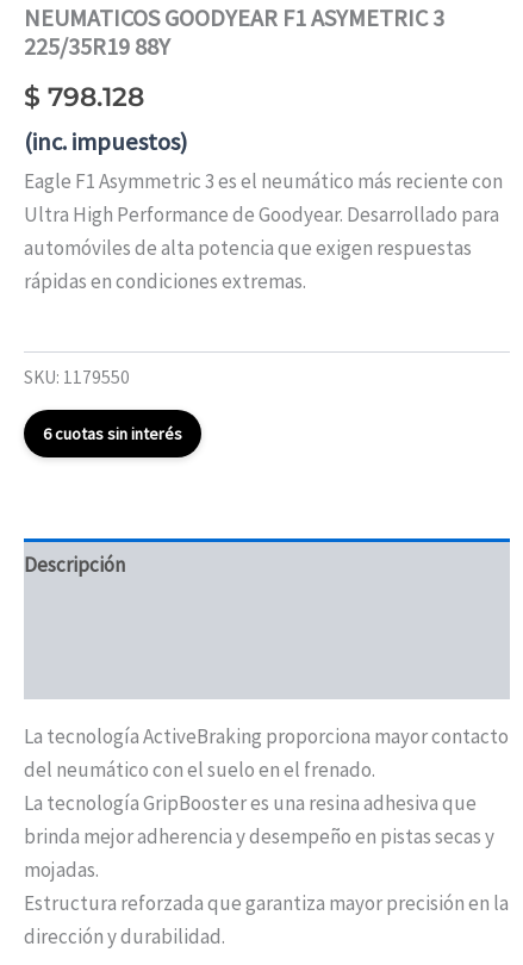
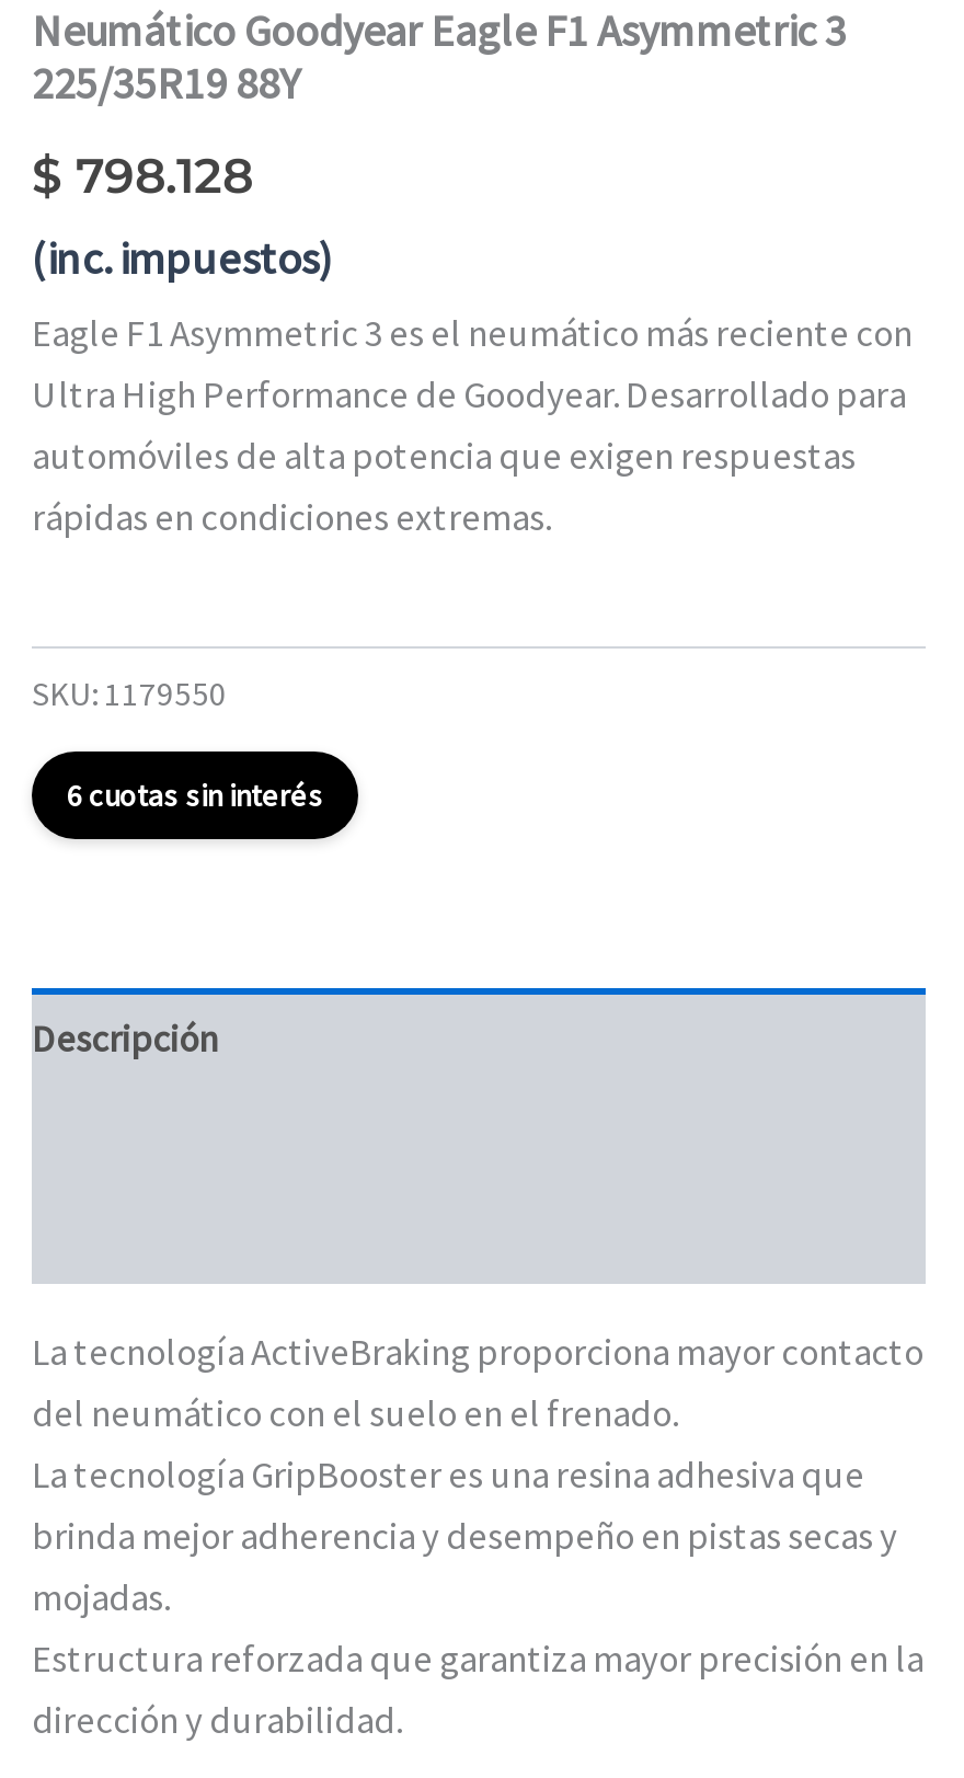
[24,2,444,32] NEUMATICOS GOODYEAR F1 ASYMETRIC 3 -> [32,3,847,58] Neumático Goodyear Eagle F1 Asymmetric 3

